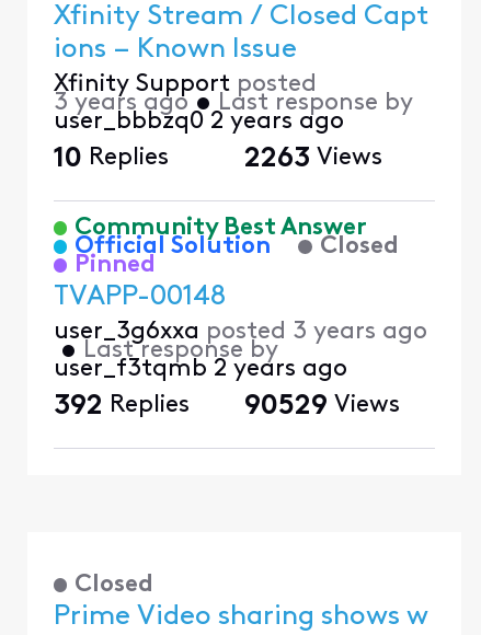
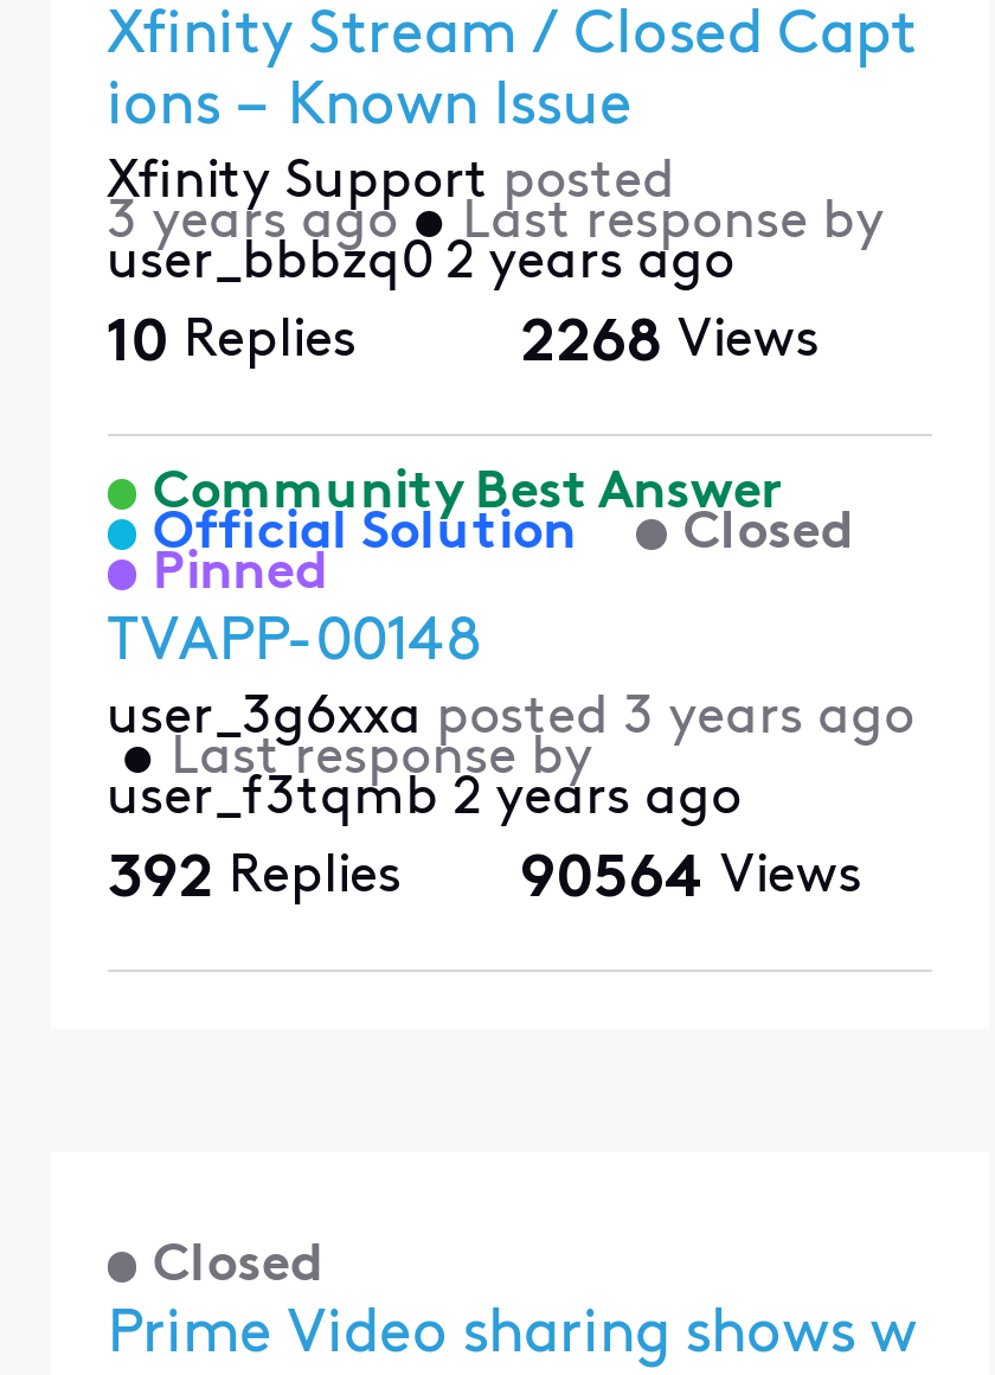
[244,145,383,173] 2263 Views -> [520,315,819,374] 2268 Views
[53,393,400,421] 392 Replies 90529 Views -> [107,852,862,911] 392 Replies 90564 Views

